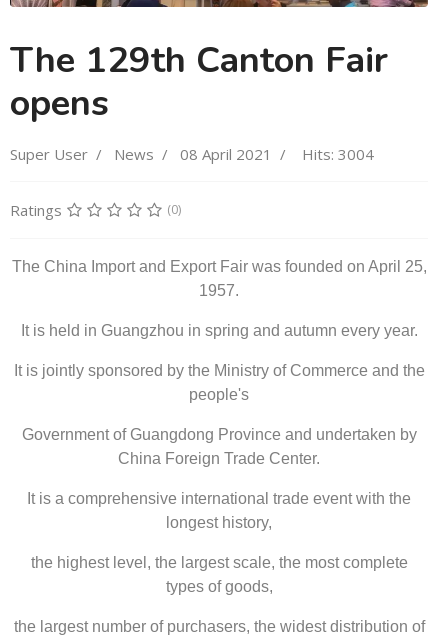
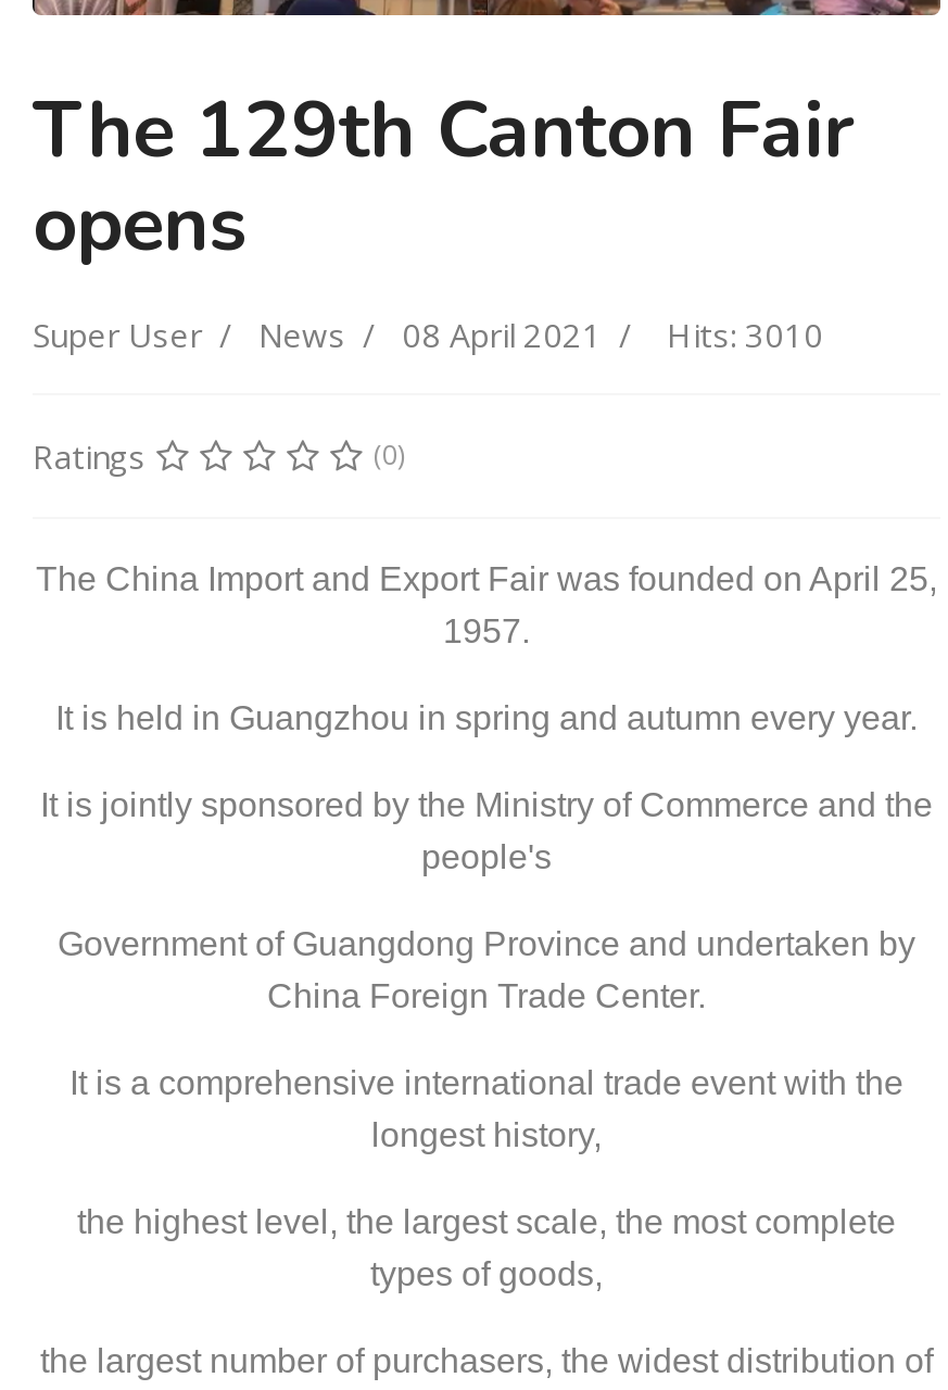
[10,144,374,164] Super User News 08 April 2021 Hits: 3004 -> [33,313,823,357] Super User News 08 April 2021 Hits: 3010

